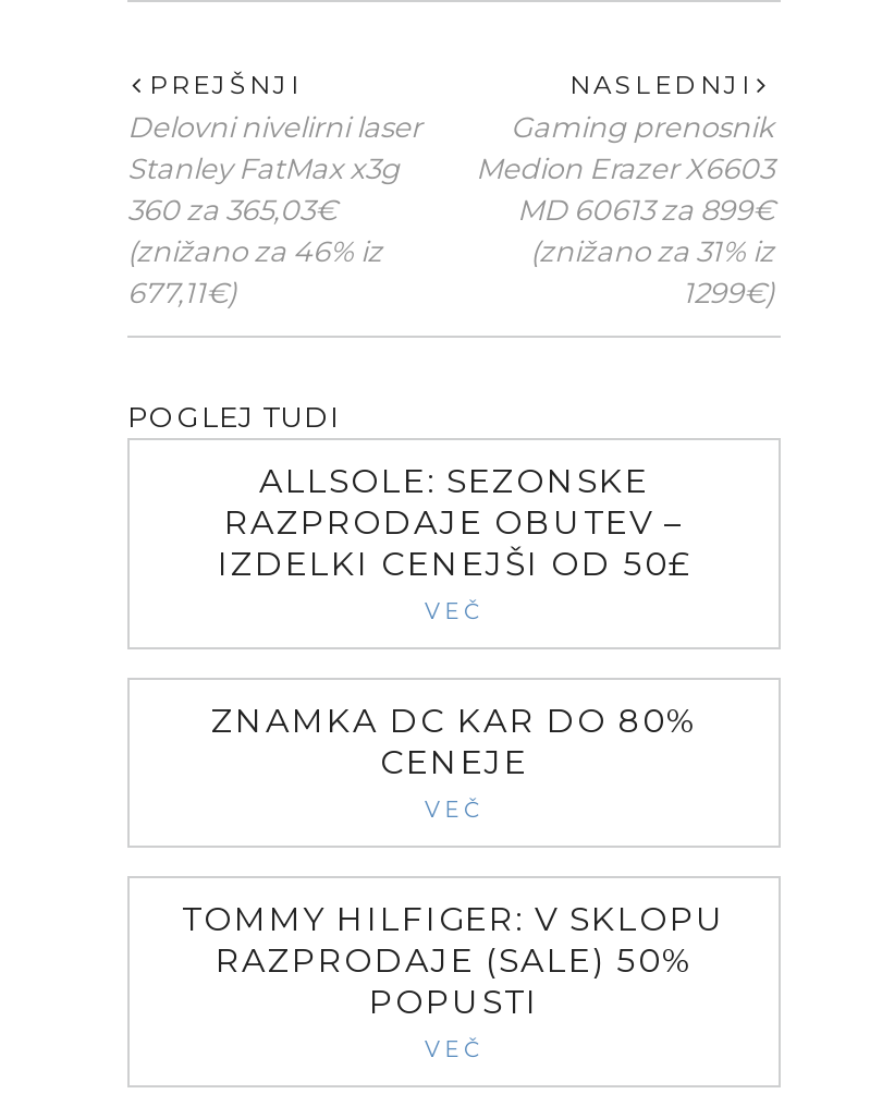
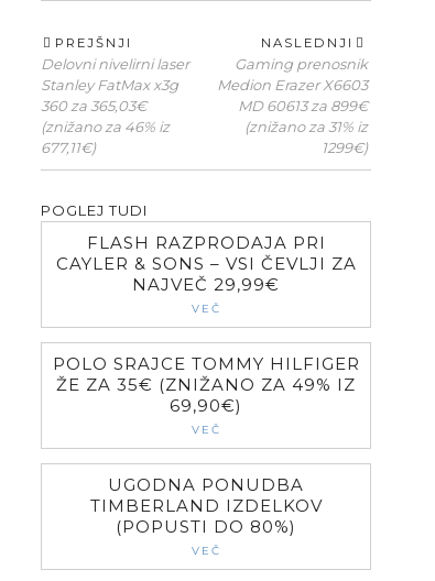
[218,459,690,583] ALLSOLE: SEZONSKE | RAZPRODAJE OBUTEV – | IZDELKI CENEJŠI OD 50£ -> [56,232,356,294] FLASH RAZPRODAJA PRI | CAYLER & SONS – VSI ČEVLJI ZA | NAJVEČ 29,99€
[211,699,697,781] ZNAMKA DC KAR DO 80% | CENEJE -> [52,353,360,416] POLO SRAJCE TOMMY HILFIGER | ŽE ZA 35€ (ZNIŽANO ZA 49% IZ | 69,90€)
[182,897,726,1021] TOMMY HILFIGER: V SKLOPU | RAZPRODAJE (SALE) 50% | POPUSTI -> [90,474,322,537] UGODNA PONUDBA | TIMBERLAND IZDELKOV | (POPUSTI DO 80%)

